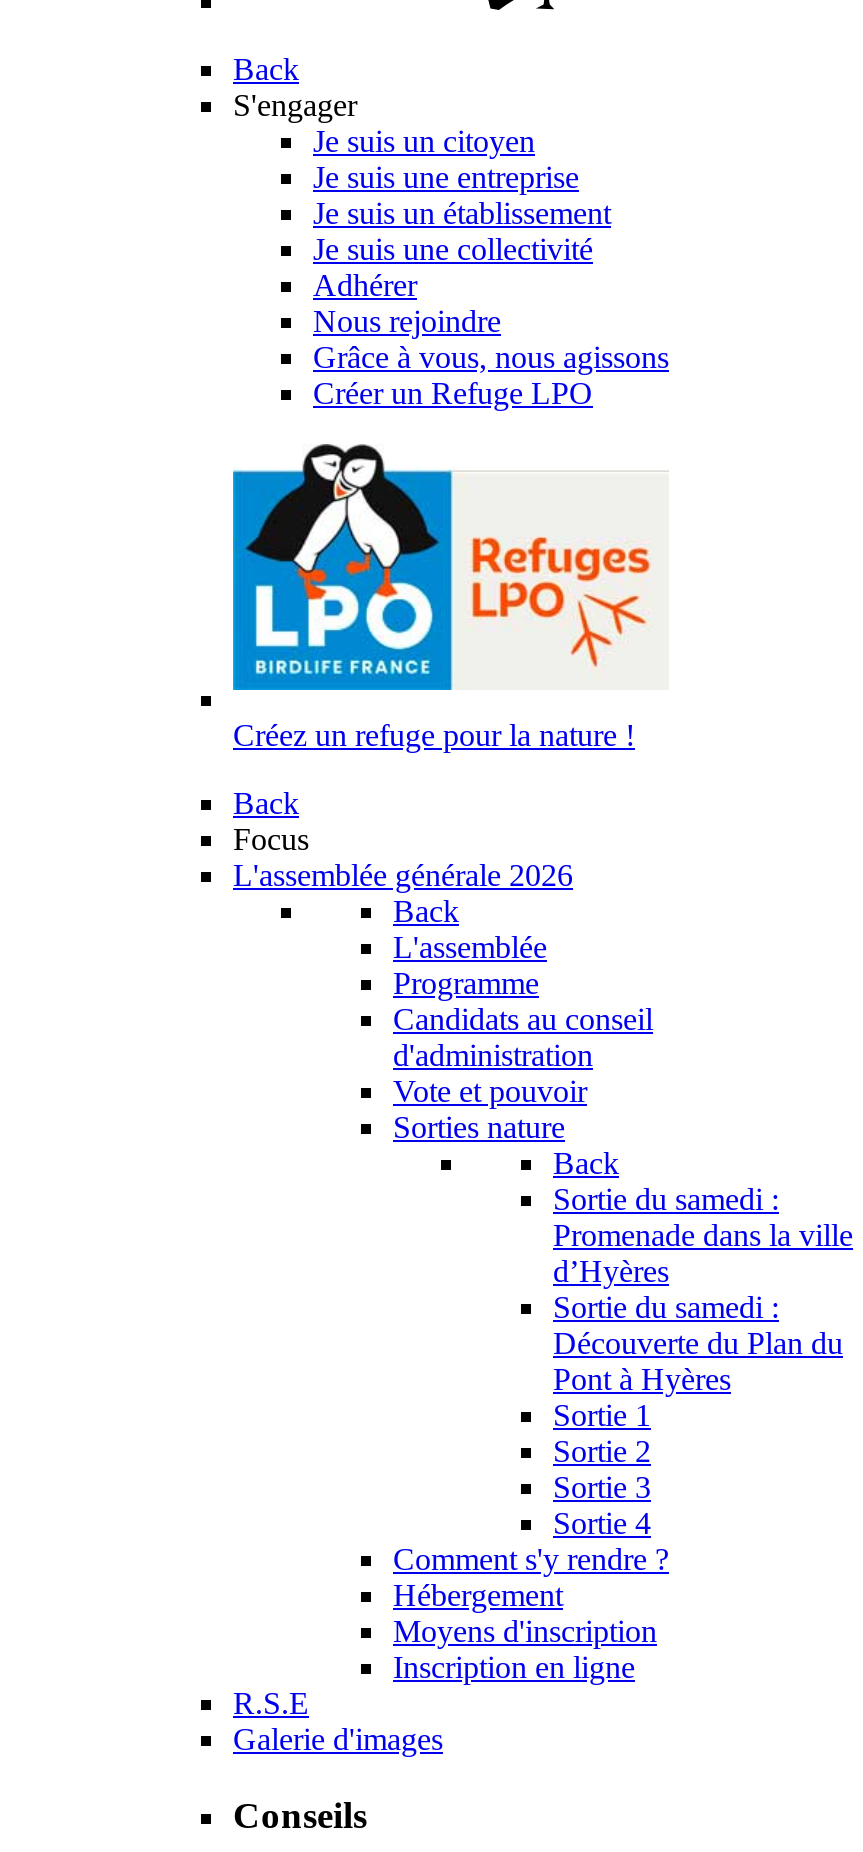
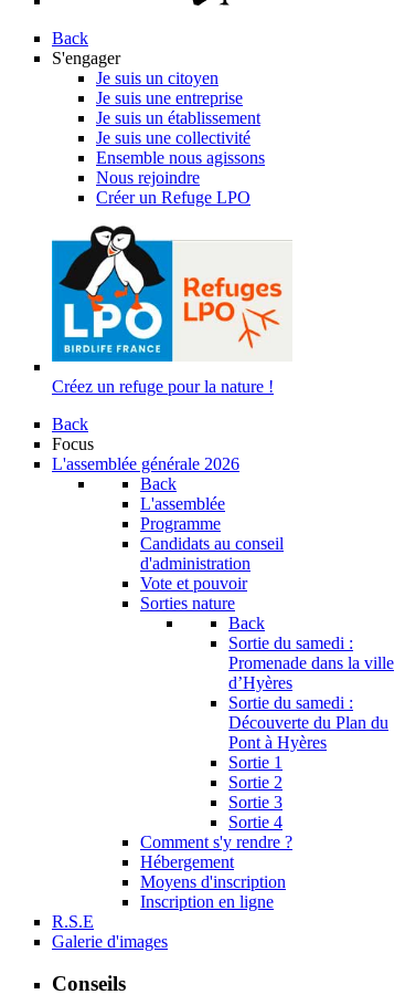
[313,269,417,303] Adhérer -> [96,148,265,167] Ensemble nous agissons
[313,341,669,375] Grâce à vous, nous agissons -> none

